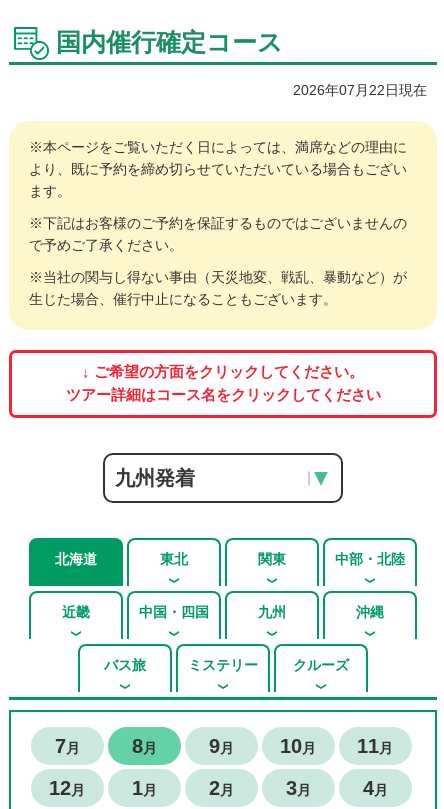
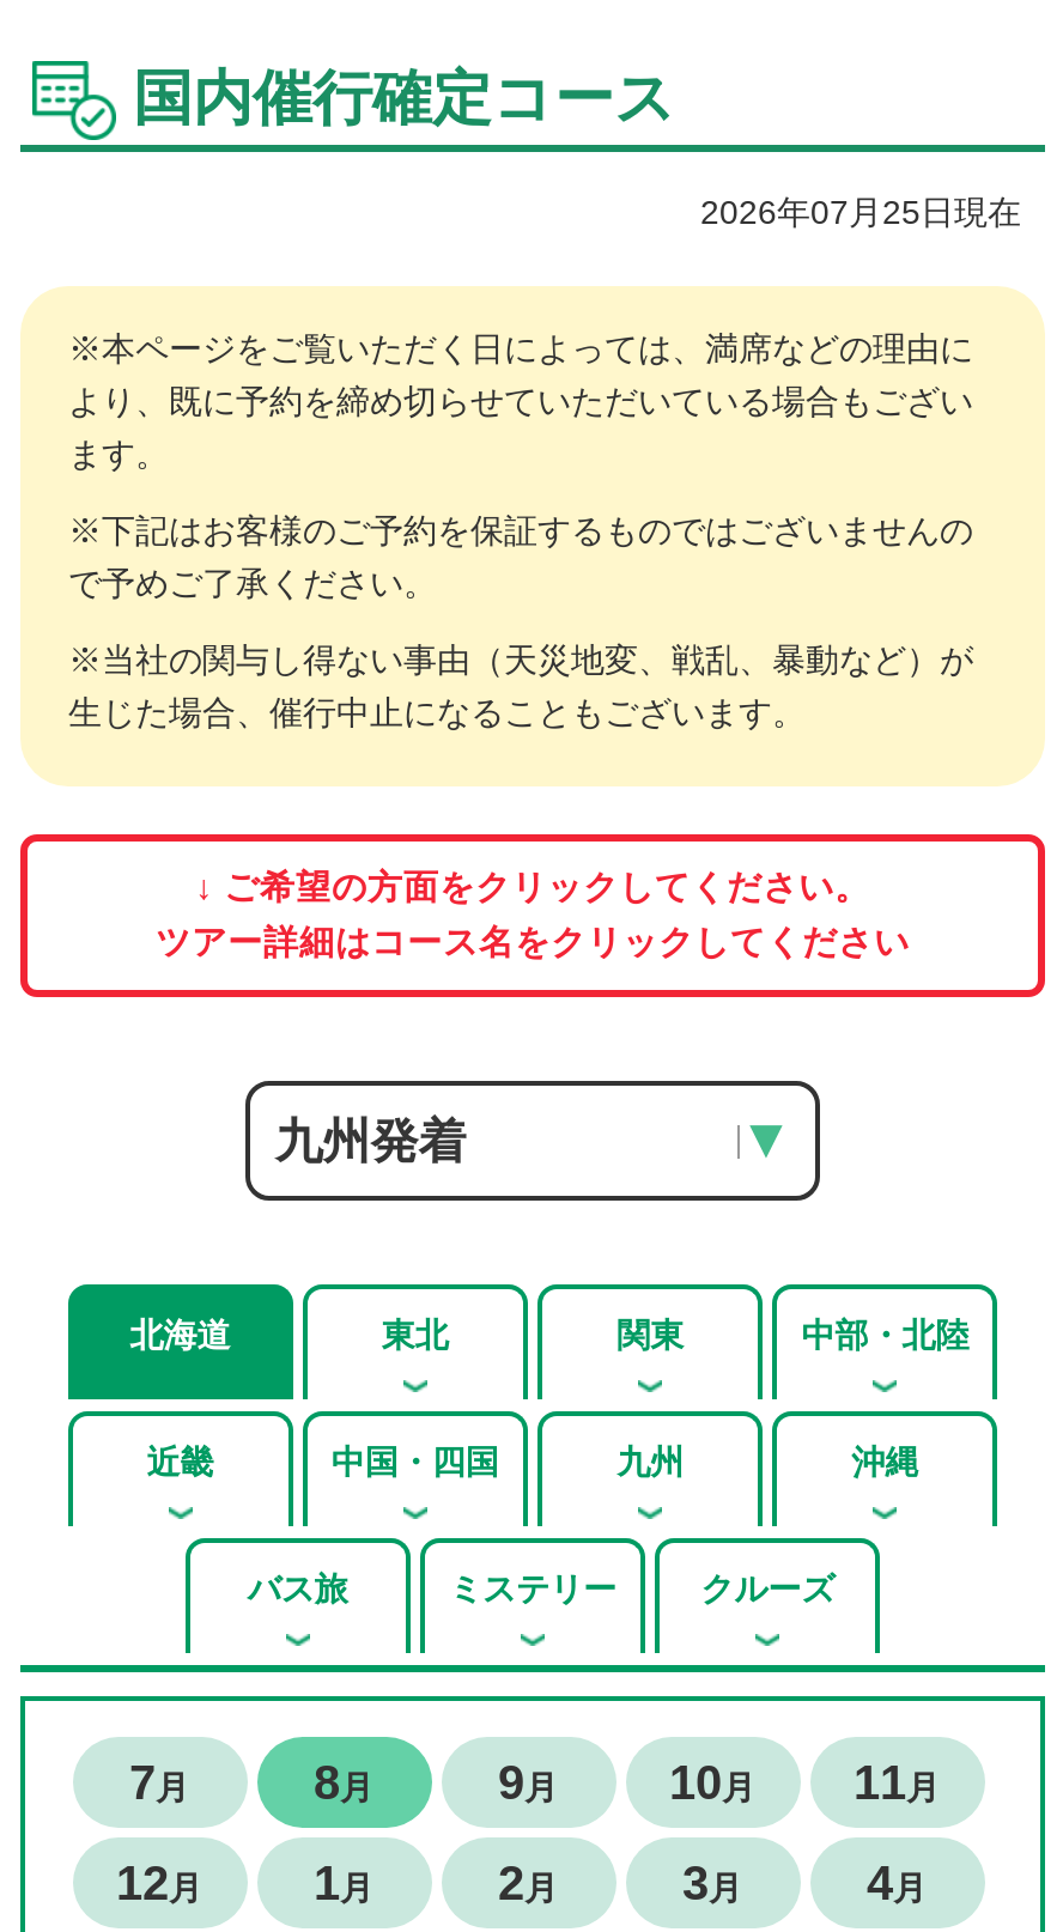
[293,82,427,98] 2026年07月22日現在 -> [700,192,1021,230] 2026年07月25日現在

